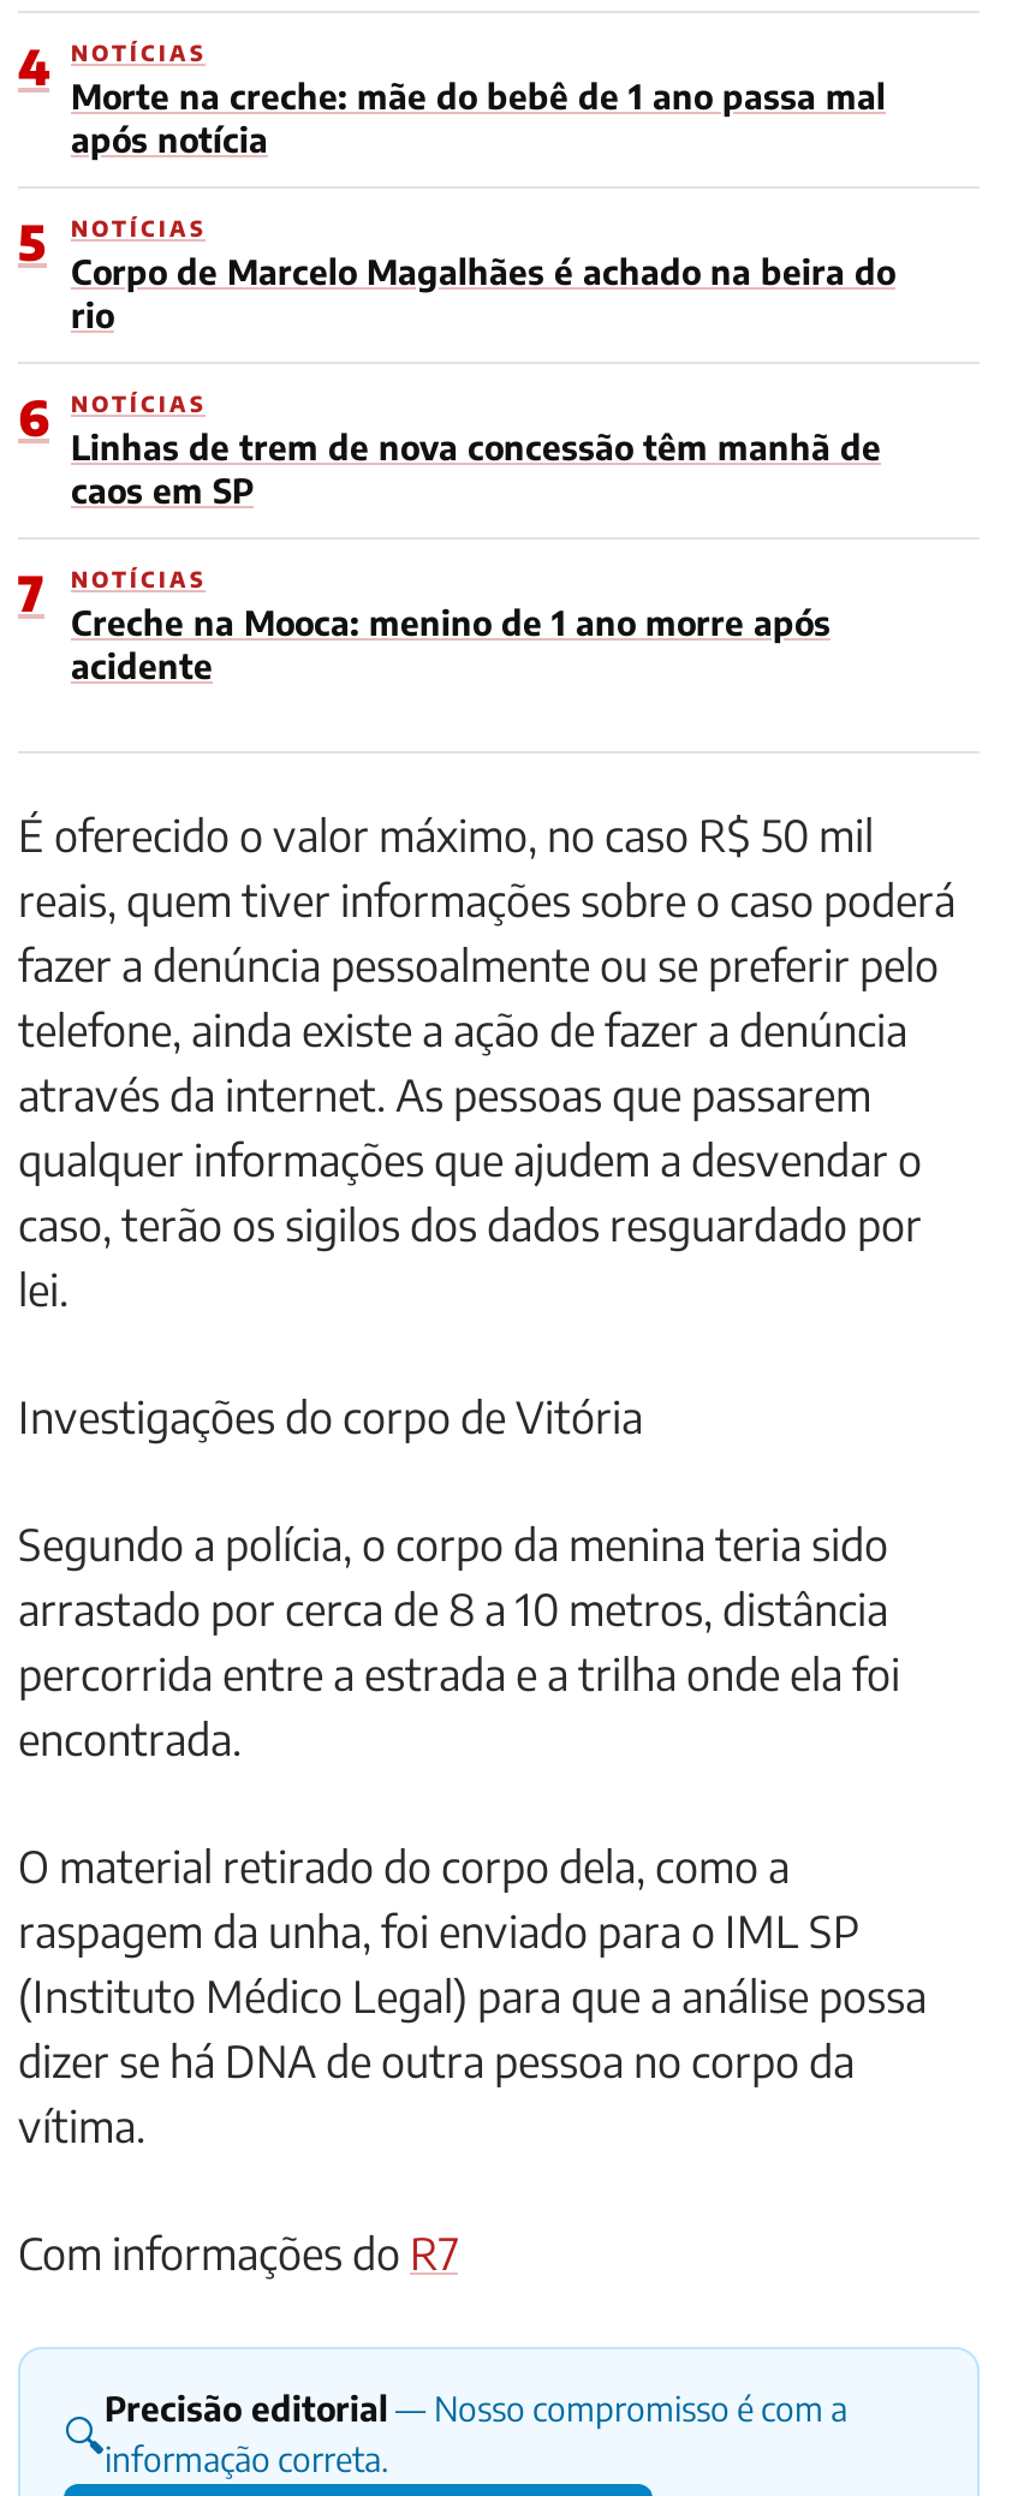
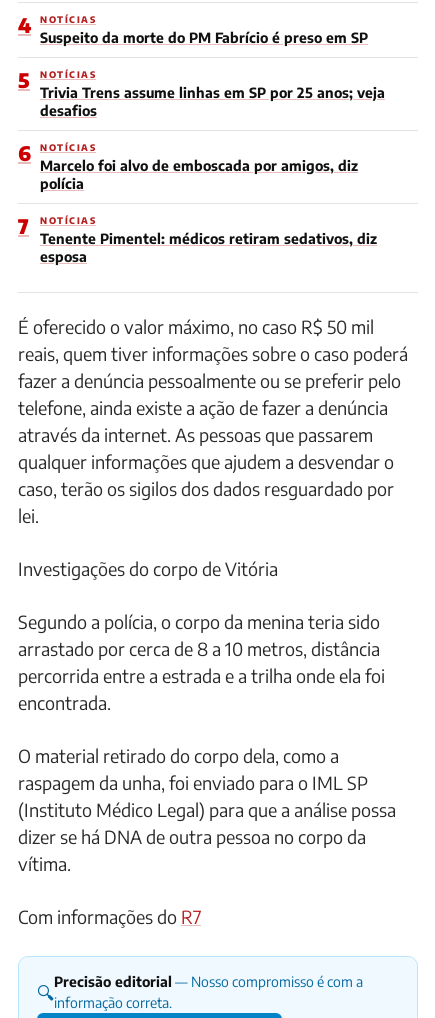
[71,76,886,160] Morte na creche: mãe do bebê de 1 ano passa mal | após notícia -> [40,29,368,46] Suspeito da morte do PM Fabrício é preso em SP
[71,251,895,335] Corpo de Marcelo Magalhães é achado na beira do | rio -> [40,84,385,119] Trivia Trens assume linhas em SP por 25 anos; veja | desafios
[71,427,881,511] Linhas de trem de nova concessão têm manhã de | caos em SP -> [40,157,358,192] Marcelo foi alvo de emboscada por amigos, diz | polícia
[71,602,831,686] Creche na Mooca: menino de 1 ano morre após | acidente -> [40,230,377,265] Tenente Pimentel: médicos retiram sedativos, diz | esposa

